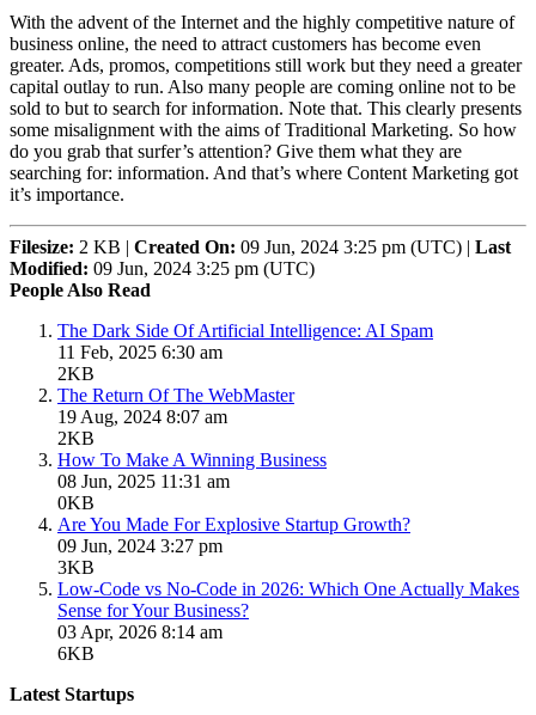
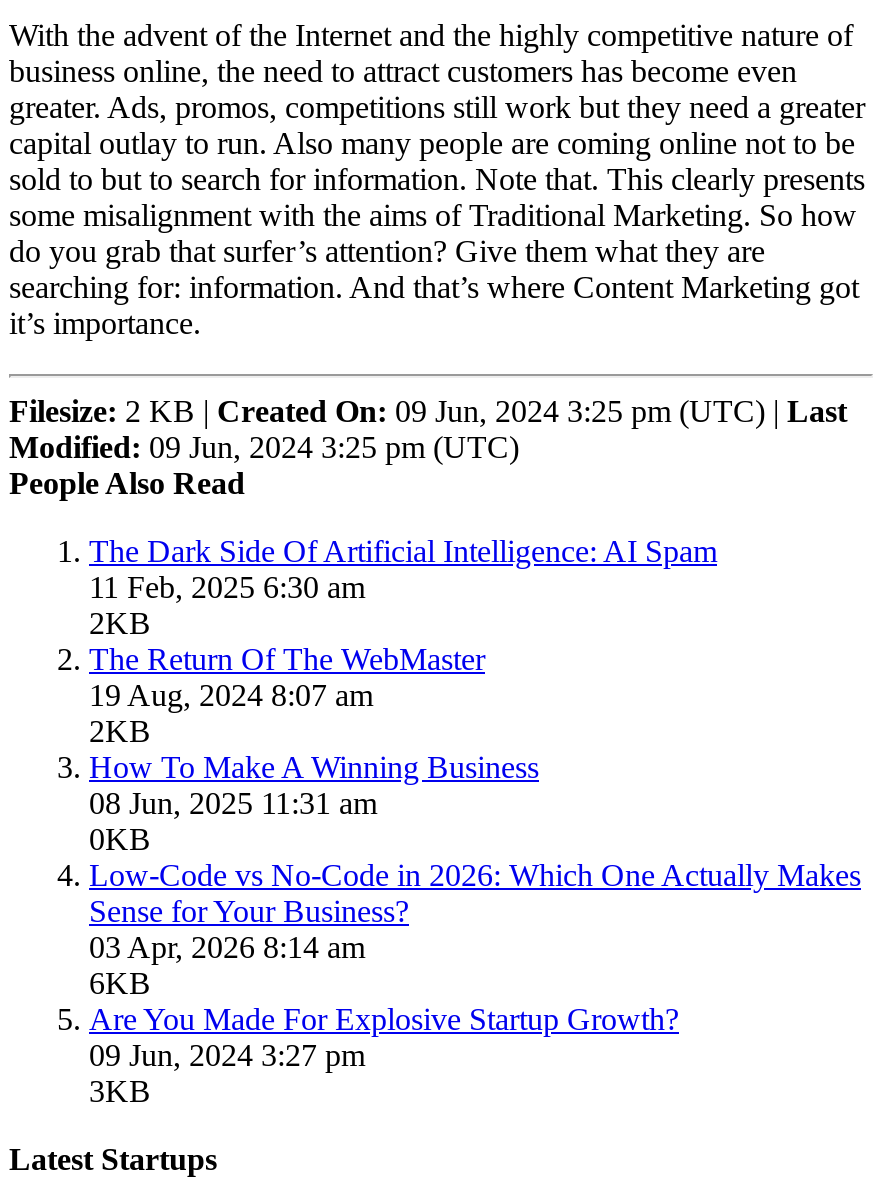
moved [57,514,410,577] -> [89,1002,679,1108]: Are You Made For Explosive Startup Growth? | 09 Jun, 2024 3:27 pm | 3KB
moved [57,579,519,663] -> [89,858,861,1000]: Low-Code vs No-Code in 2026: Which One Actually Makes | Sense for Your Business? | 03 Apr, 2026 8:14 am | 6KB

